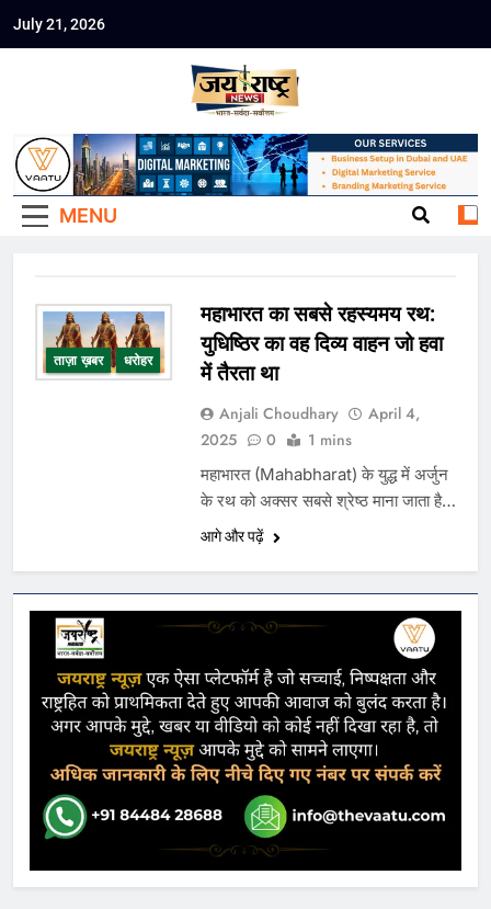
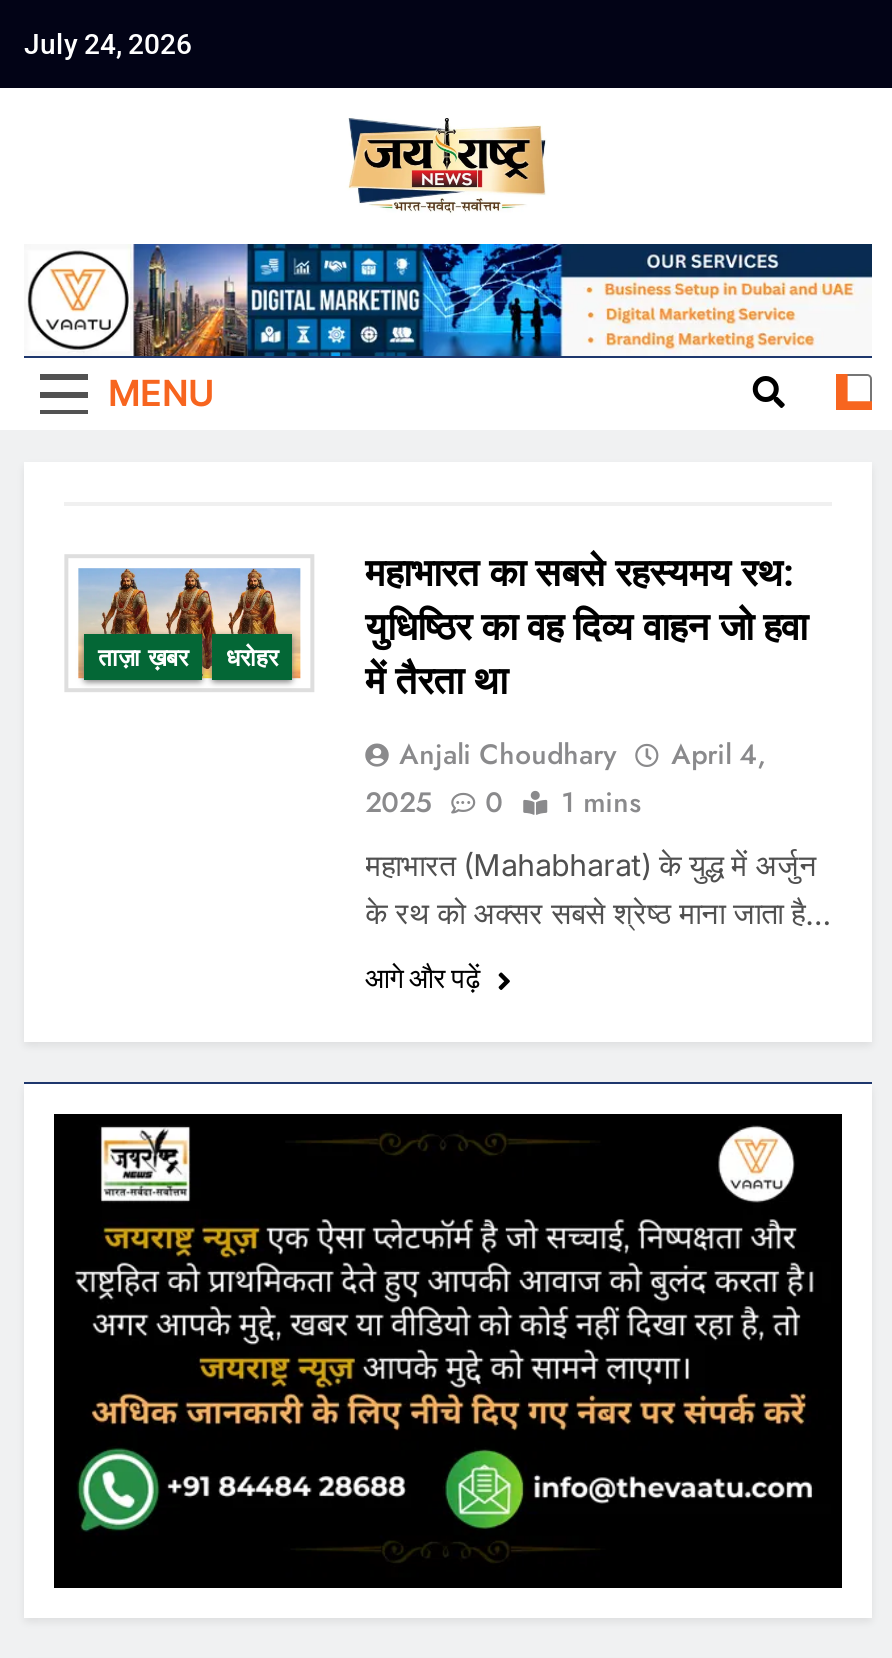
[13,15,105,33] July 21, 2026 -> [24,28,192,60] July 24, 2026

